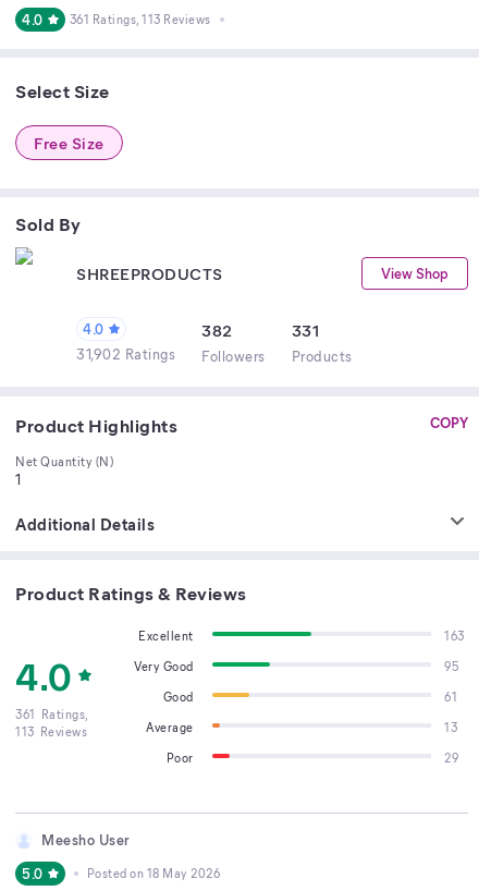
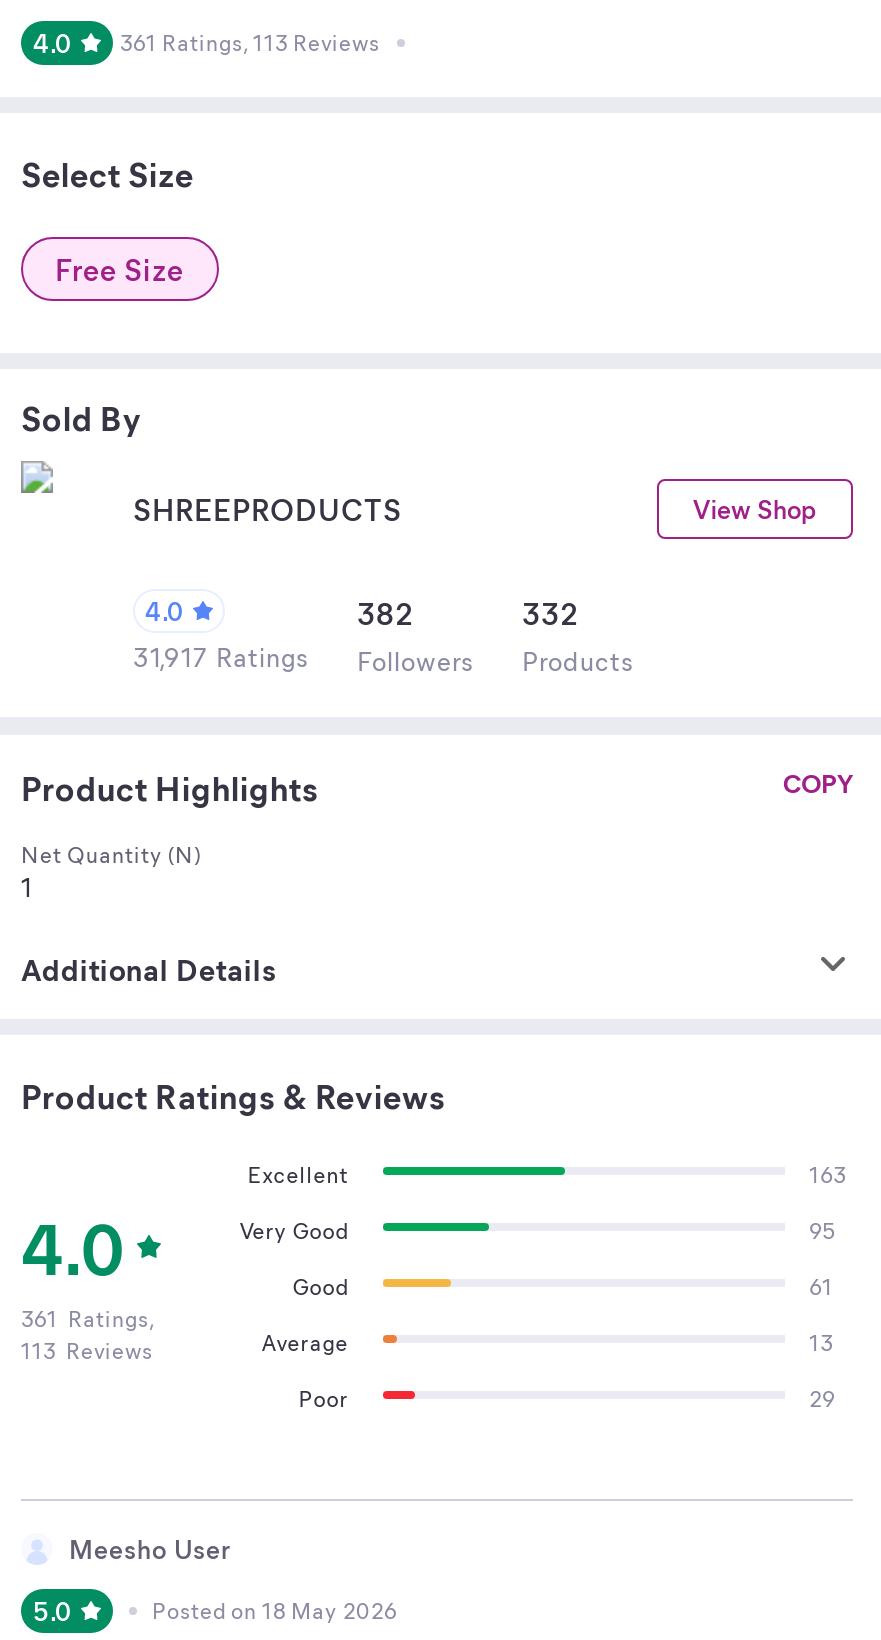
[291,319,319,341] 331 -> [522,593,579,633] 332
[76,344,352,365] 31,902 Ratings Followers Products -> [133,639,634,677] 31,917 Ratings Followers Products

